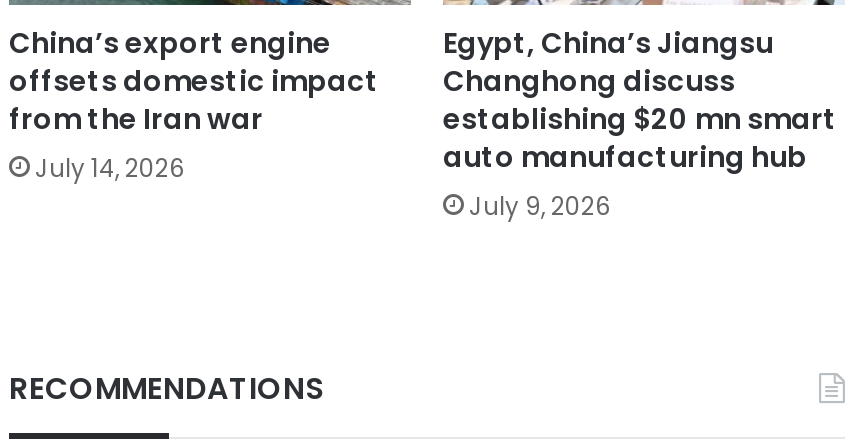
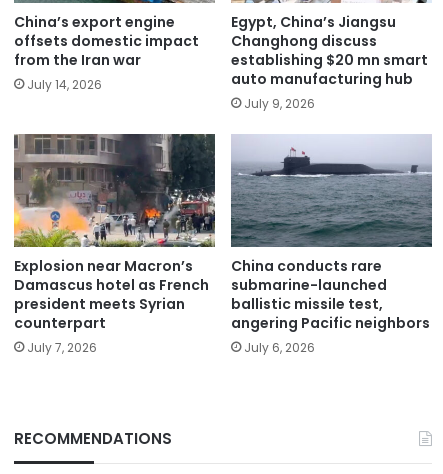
none -> [13,133,215,356] [image] | Explosion near Macron’s | Damascus hotel as French | president meets Syrian | counterpart | July 7, 2026
none -> [230,134,433,356] [image] | China conducts rare | submarine-launched | ballistic missile test, | angering Pacific neighbors | July 6, 2026

